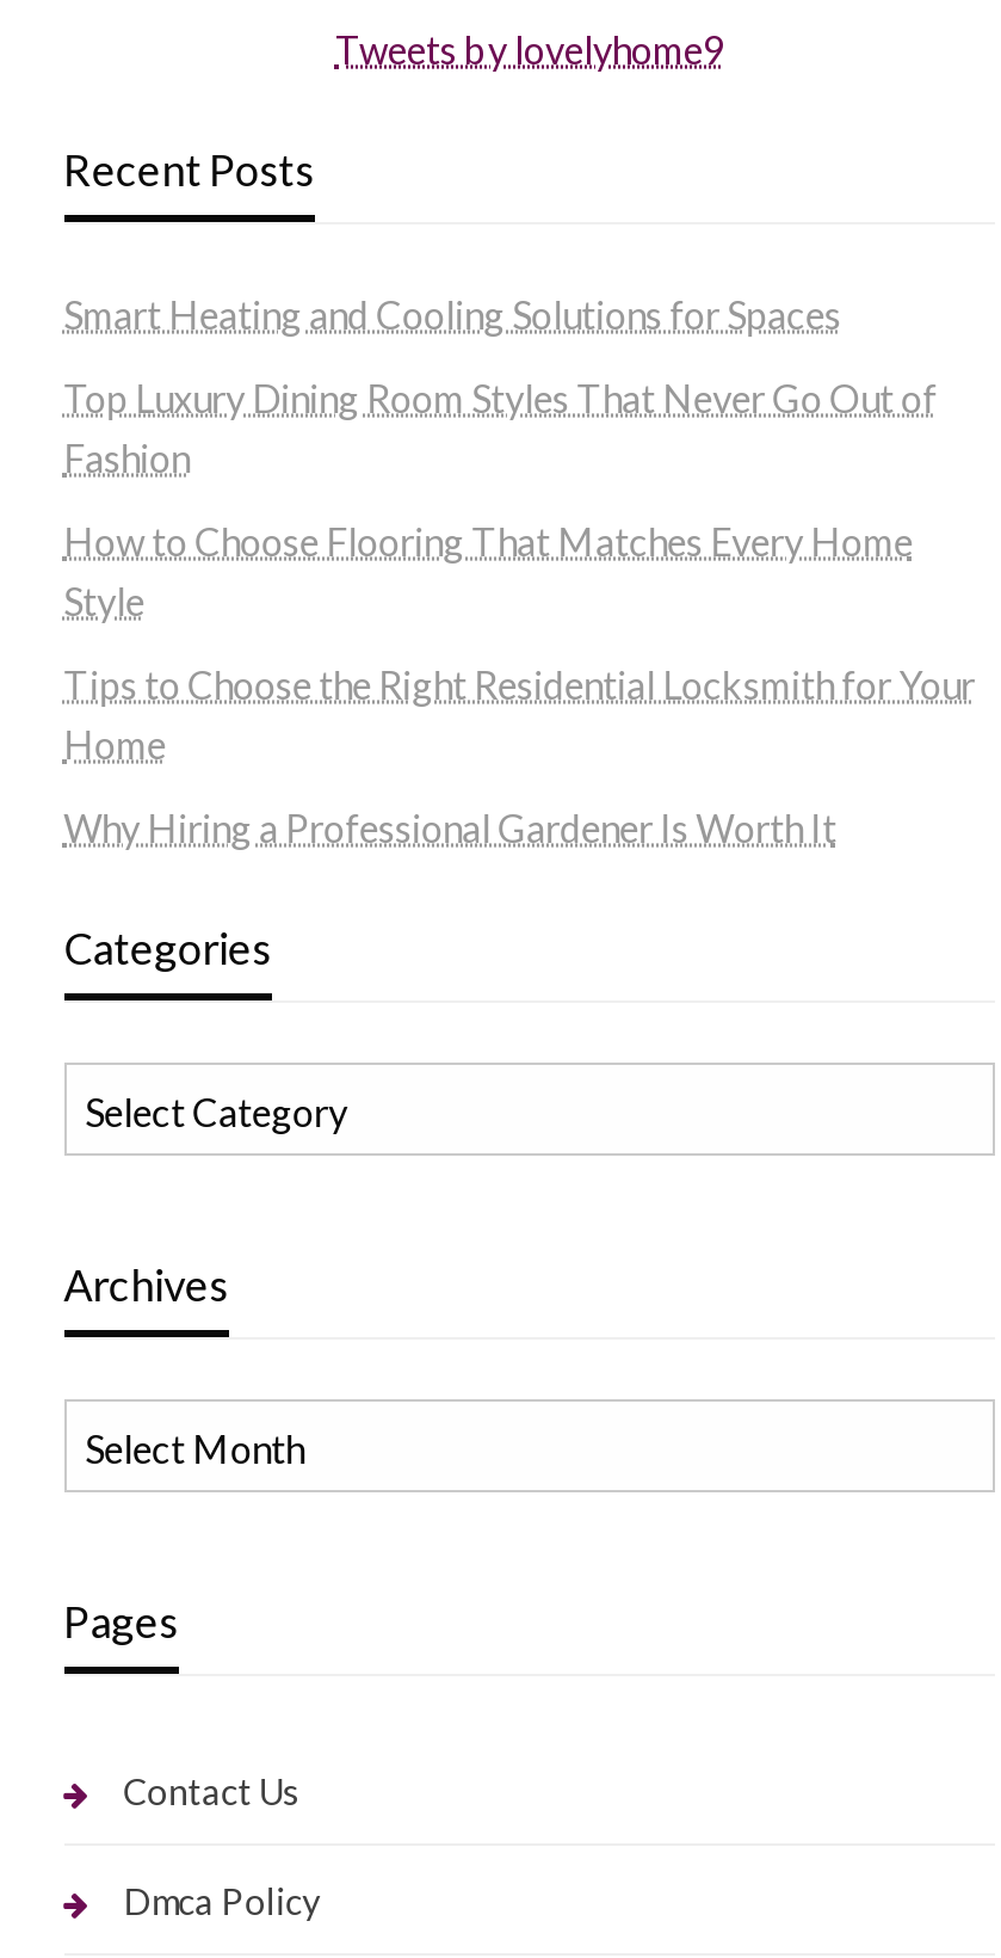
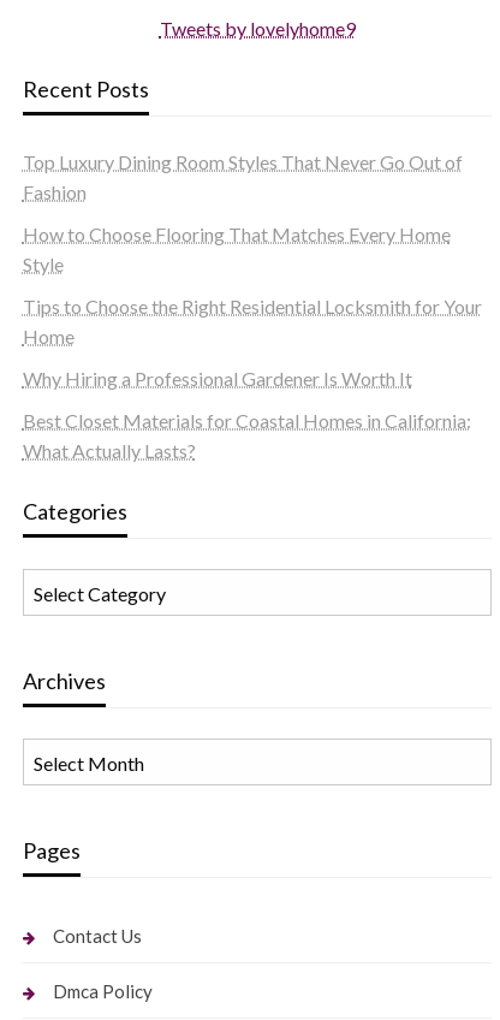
[64,290,842,335] Smart Heating and Cooling Solutions for Spaces -> none
moved [64,374,975,849] -> [22,150,482,389]: Top Luxury Dining Room Styles That Never Go Out of | Fashion | How to Choose Flooring That Matches Every Home | Style | Tips to Choose the Right Residential Locksmith for Your | Home | Why Hiring a Professional Gardener Is Worth It
none -> [22,408,471,461] Best Closet Materials for Coastal Homes in California: | What Actually Lasts?

